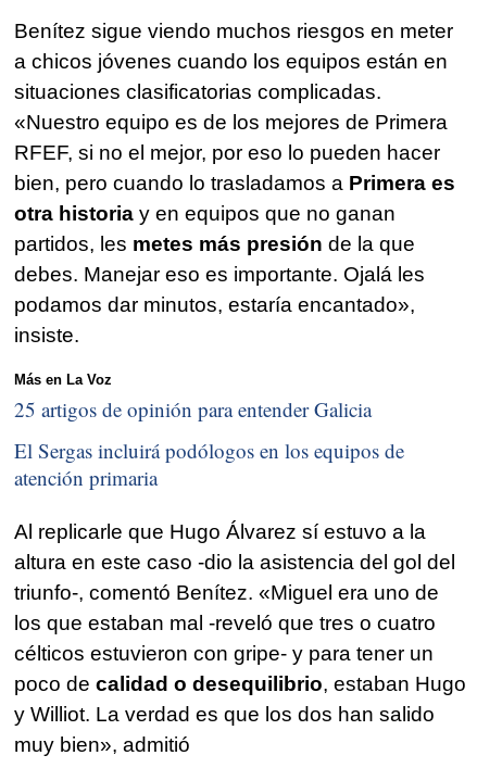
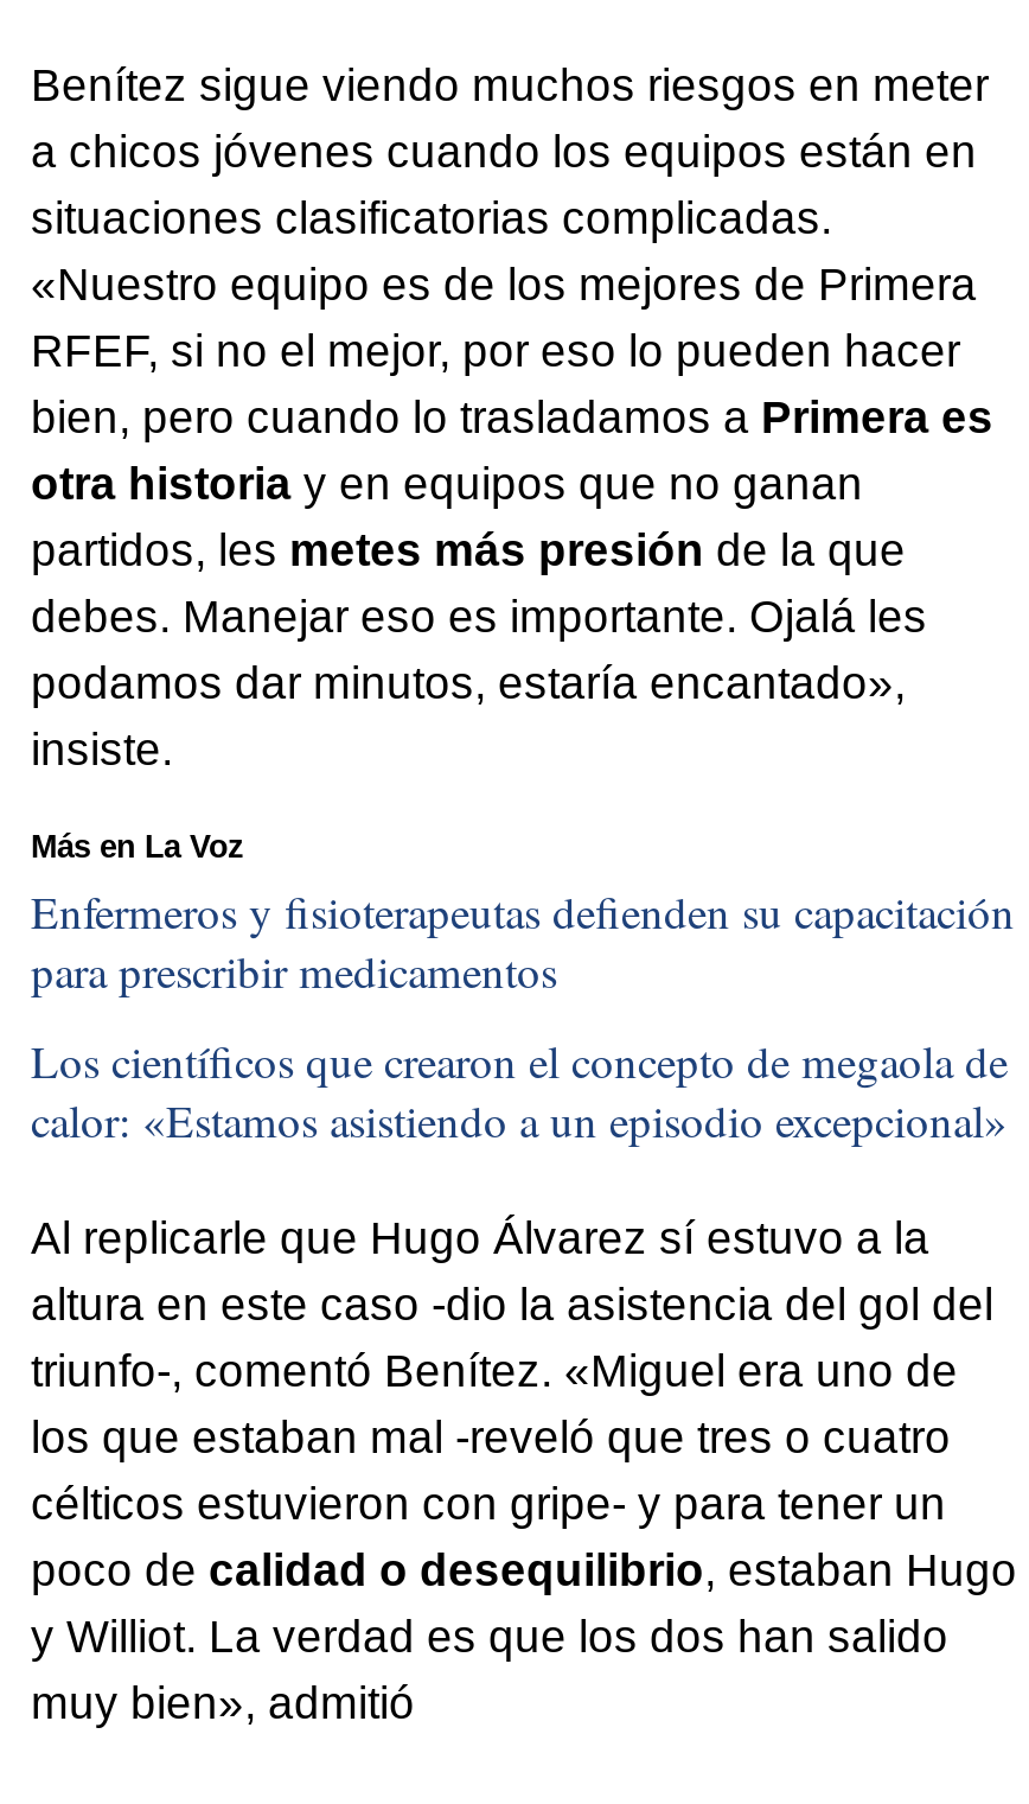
[14,396,372,423] 25 artigos de opinión para entender Galicia -> [31,882,1015,1001] Enfermeros y fisioterapeutas defienden su capacitación | para prescribir medicamentos
[14,436,404,491] El Sergas incluirá podólogos en los equipos de | atención primaria -> [31,1030,1008,1149] Los científicos que crearon el concepto de megaola de | calor: «Estamos asistiendo a un episodio excepcional»

